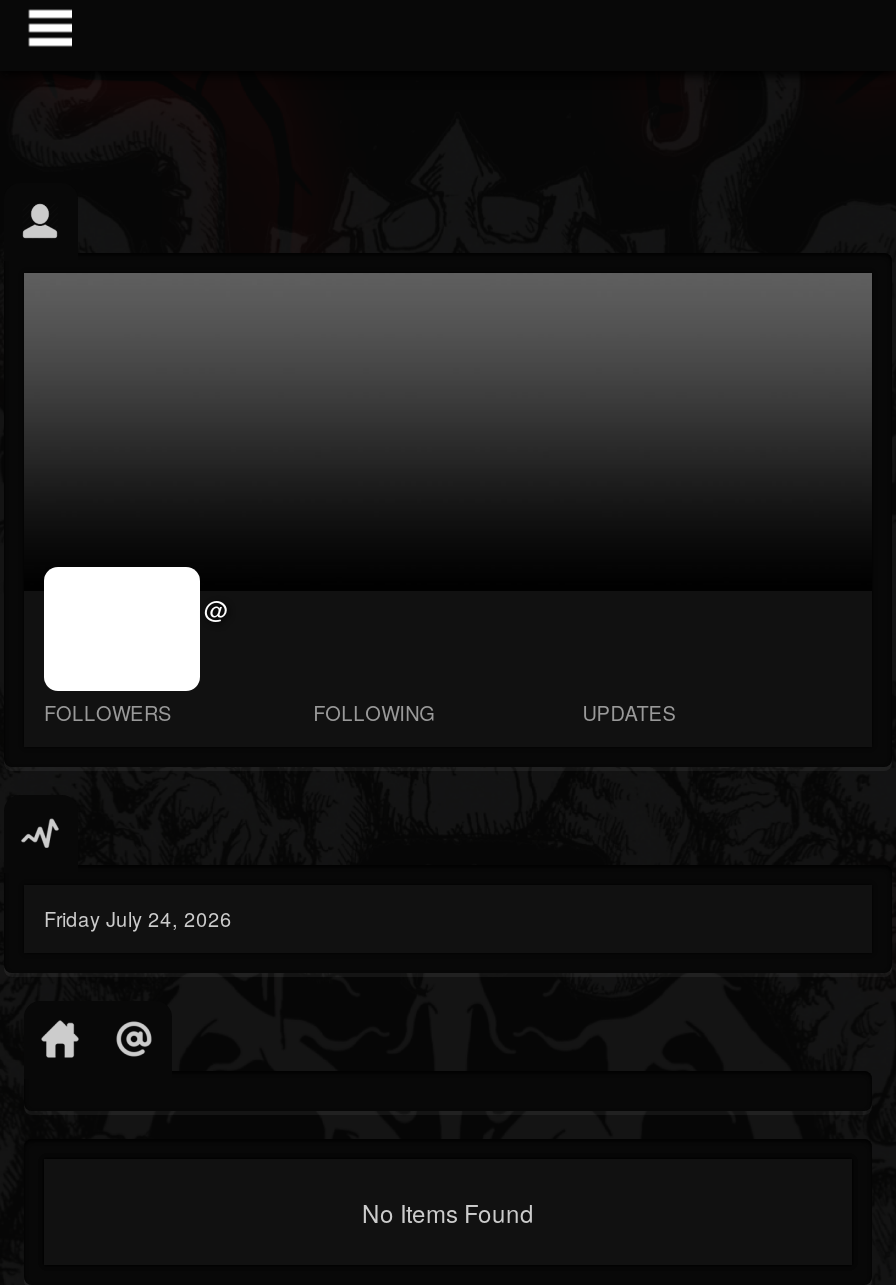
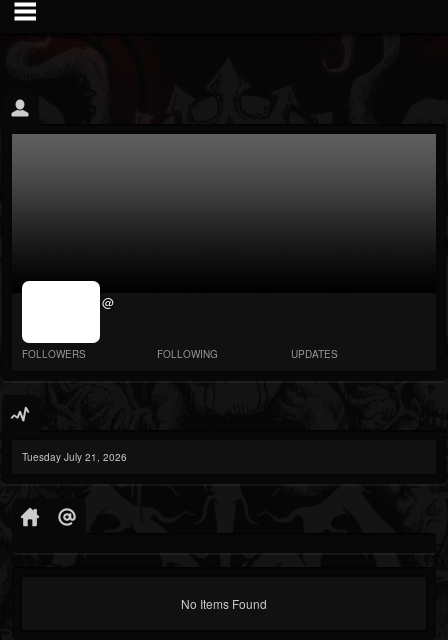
[44,905,232,933] Friday July 24, 2026 -> [22,450,127,464] Tuesday July 21, 2026

